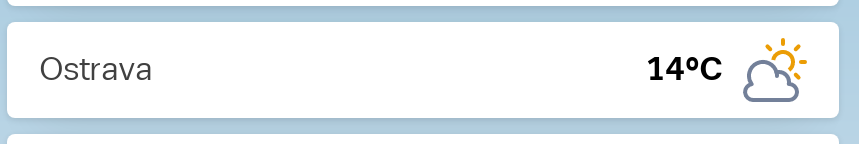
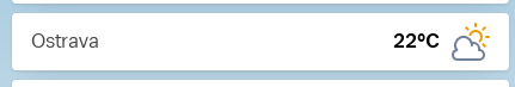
[645,50,723,88] 14°C -> [393,30,440,52] 22°C

